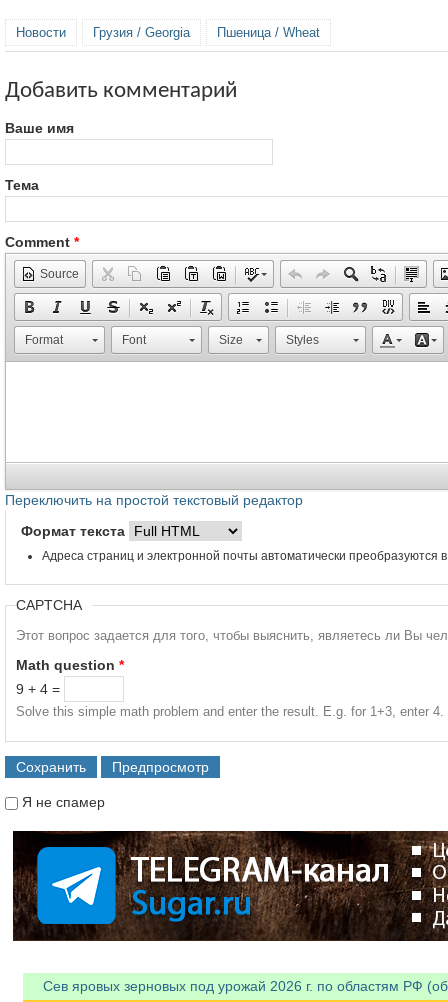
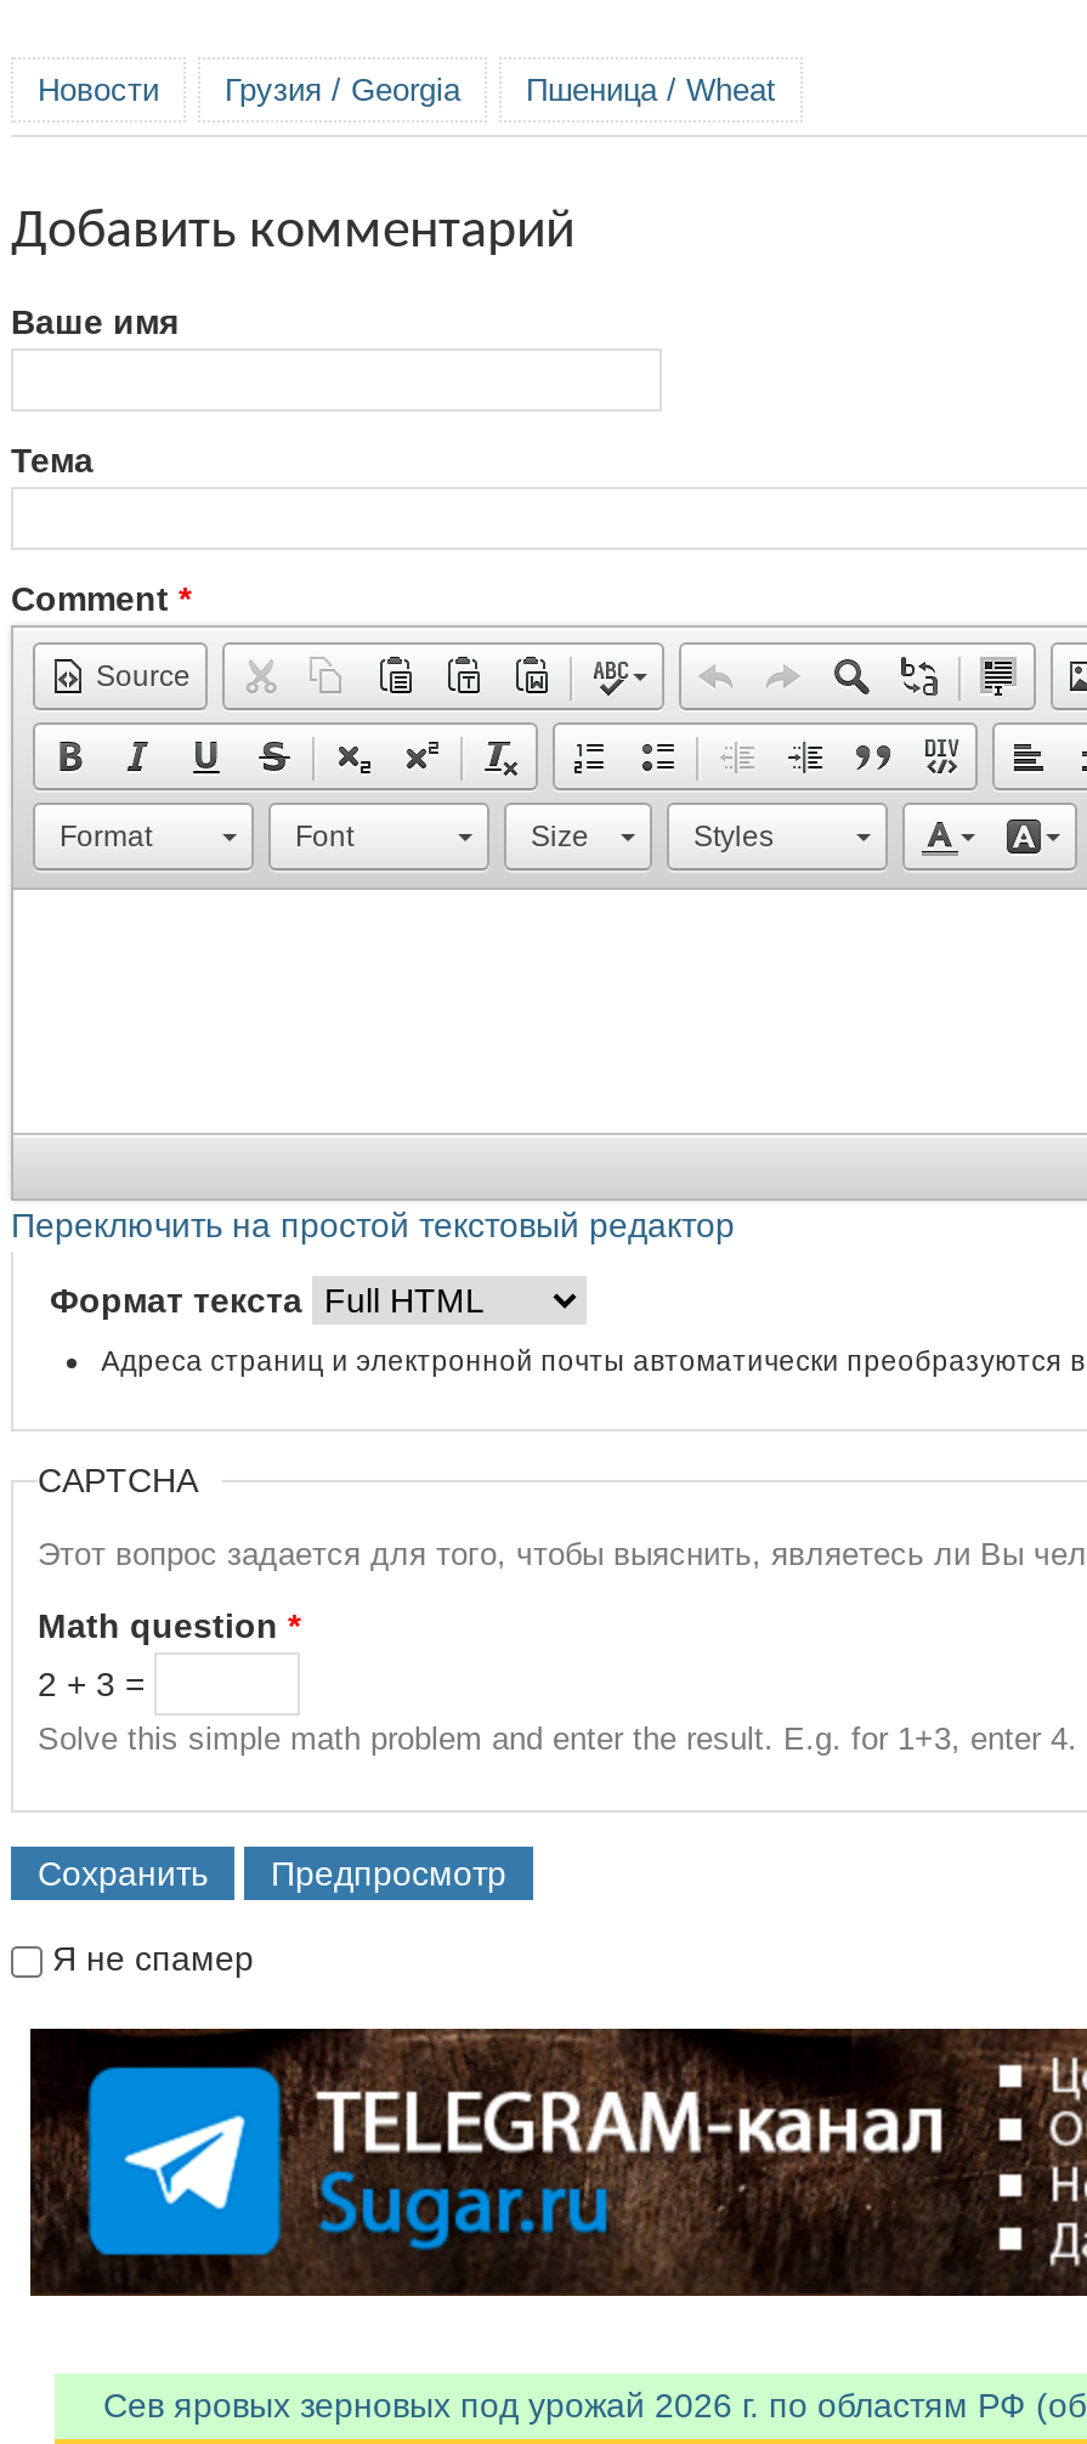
[16,681,64,697] 9 + 4 = -> [38,1664,154,1703] 2 + 3 =

